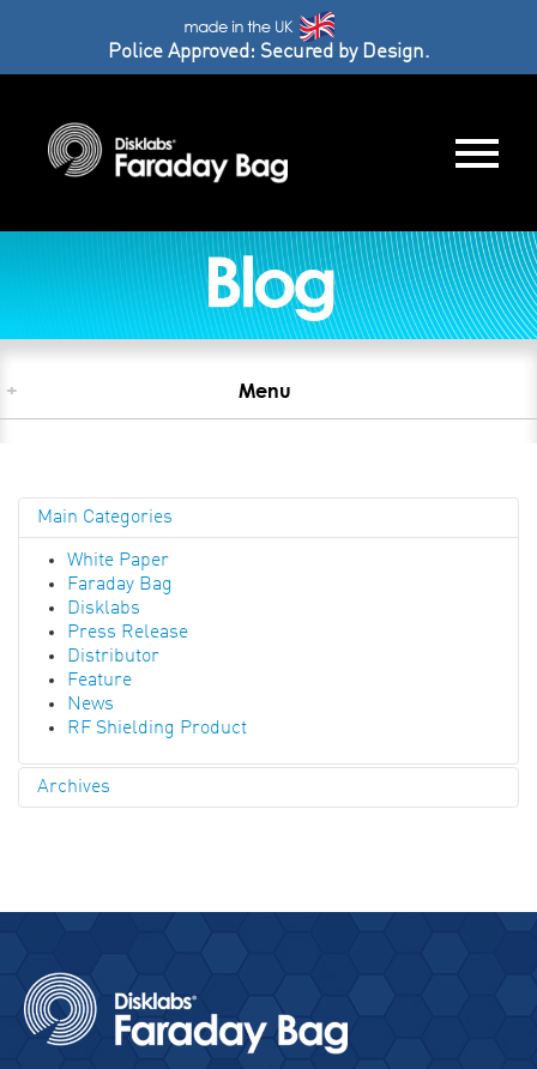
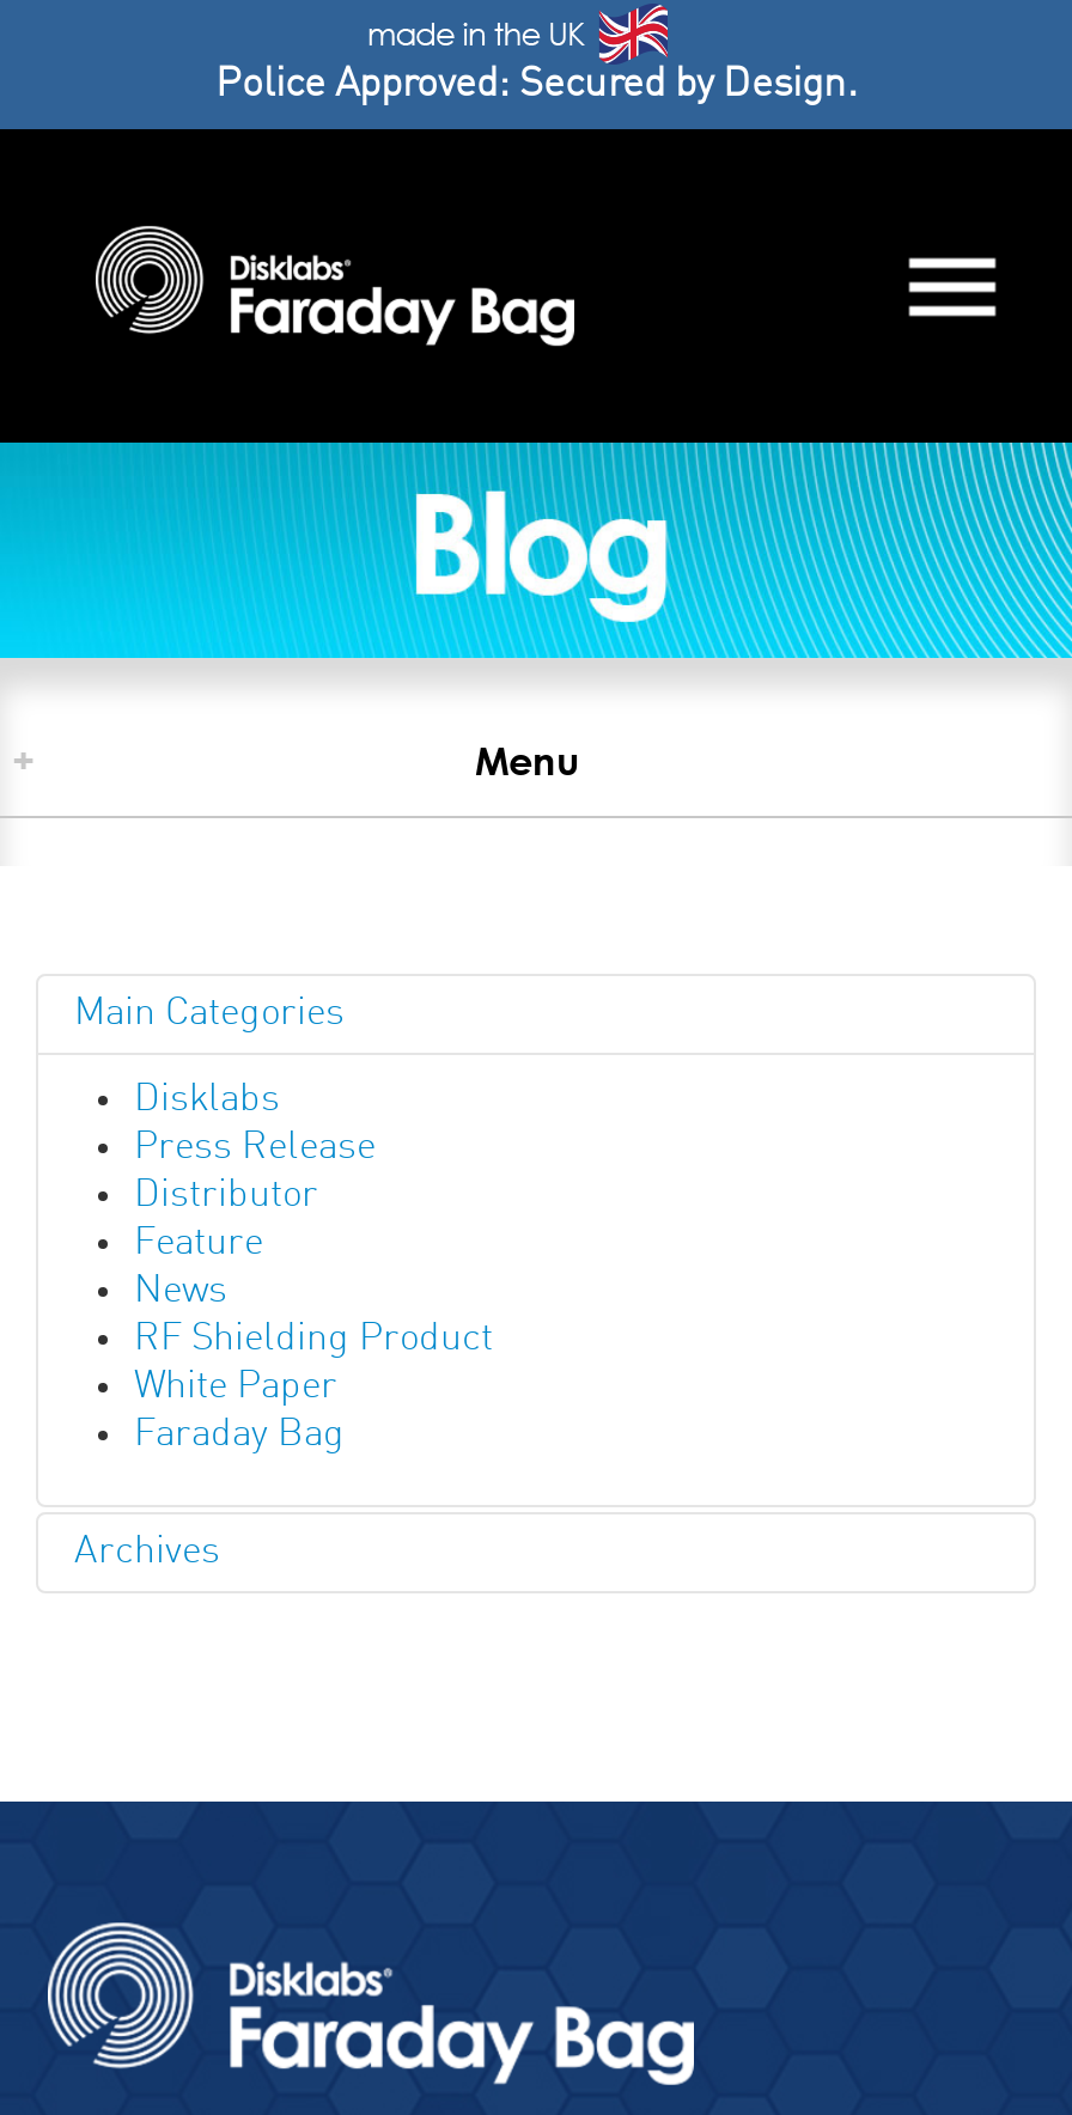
moved [67,552,173,595] -> [134,1369,345,1456]: White Paper | Faraday Bag
moved [67,600,247,739] -> [134,1082,493,1360]: Disklabs | Press Release | Distributor | Feature | News | RF Shielding Product

